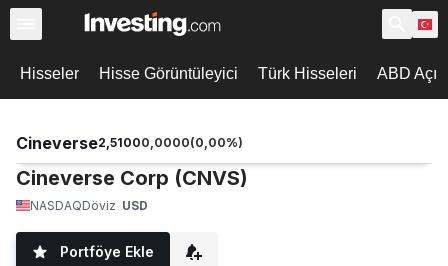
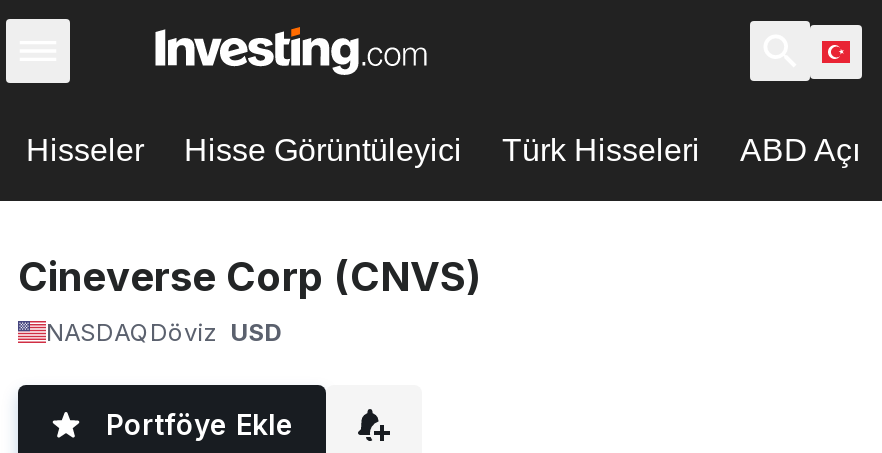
[16,133,243,153] Cineverse2,51000,0000(0,00%) -> none

